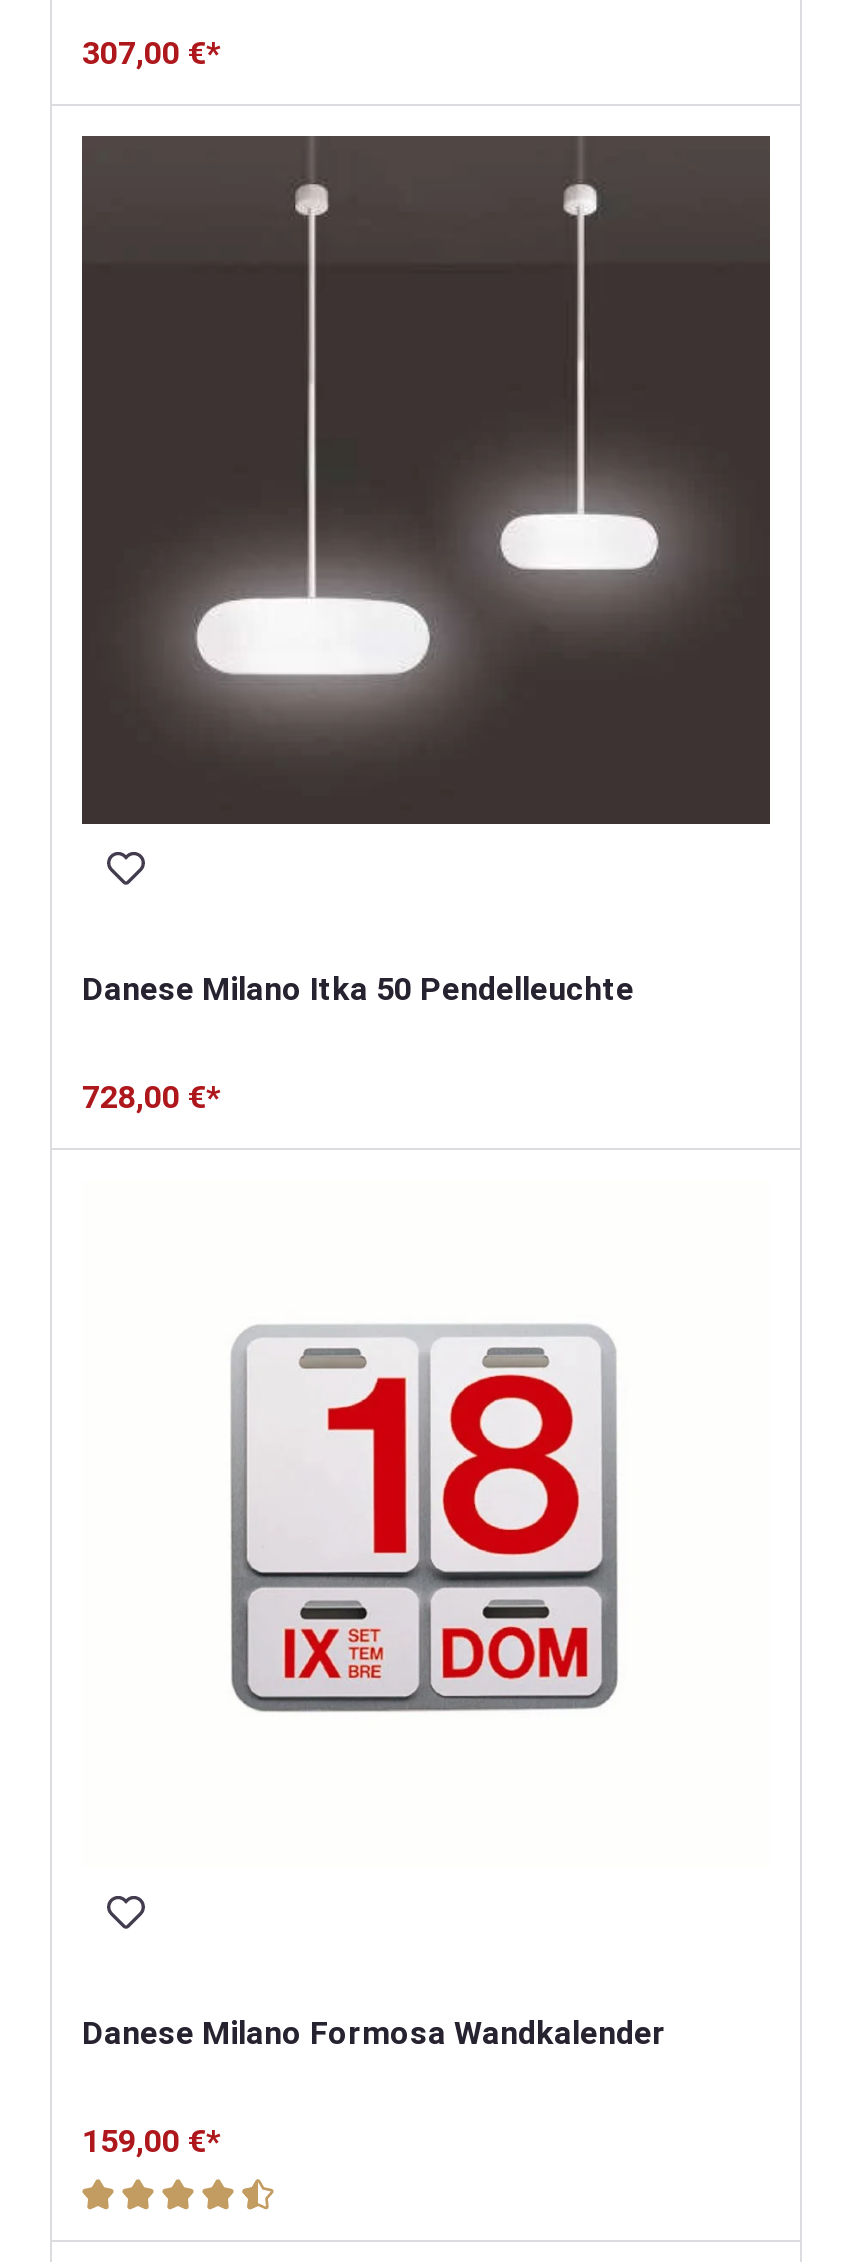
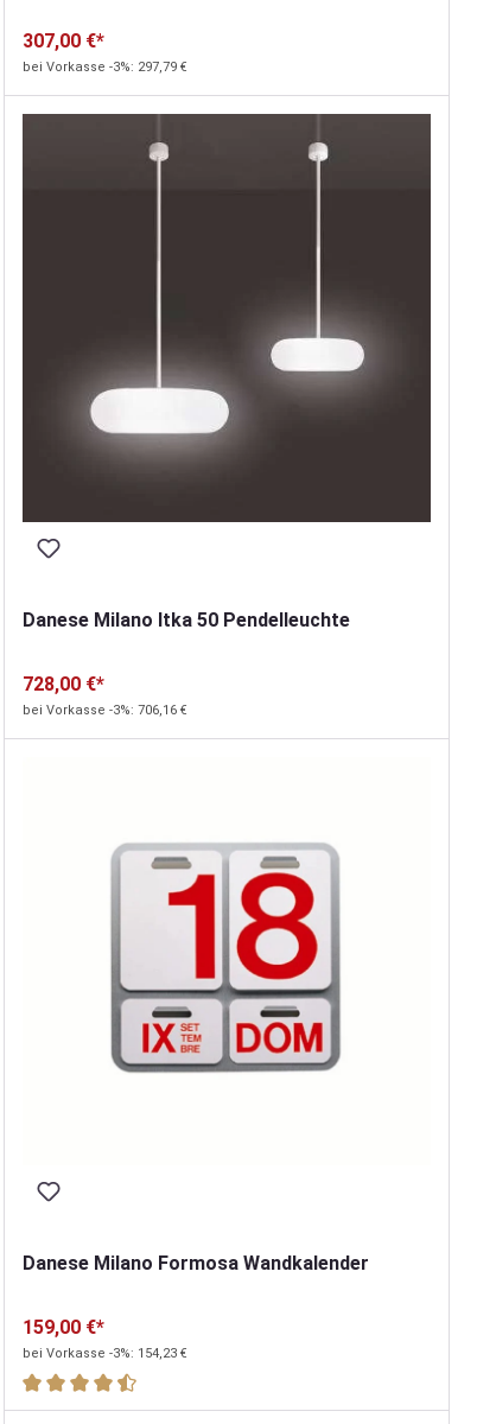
none -> [23,60,187,75] bei Vorkasse -3%: 297,79 €
none -> [23,703,187,719] bei Vorkasse -3%: 706,16 €
none -> [23,1346,187,1362] bei Vorkasse -3%: 154,23 €

